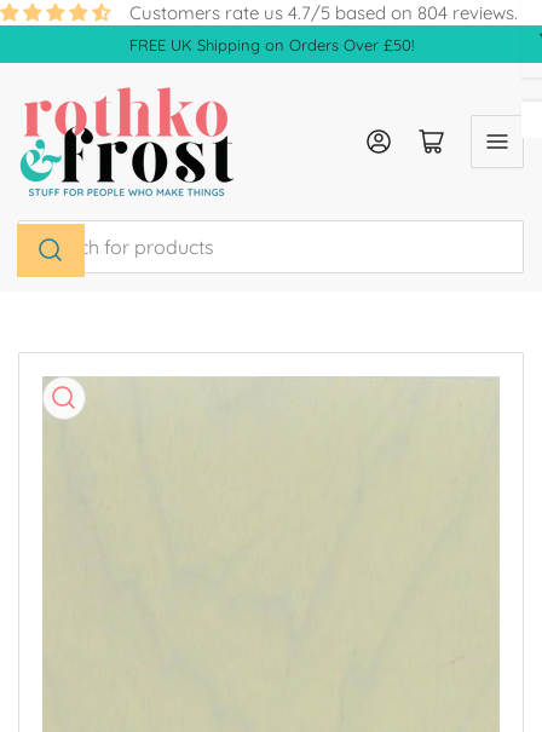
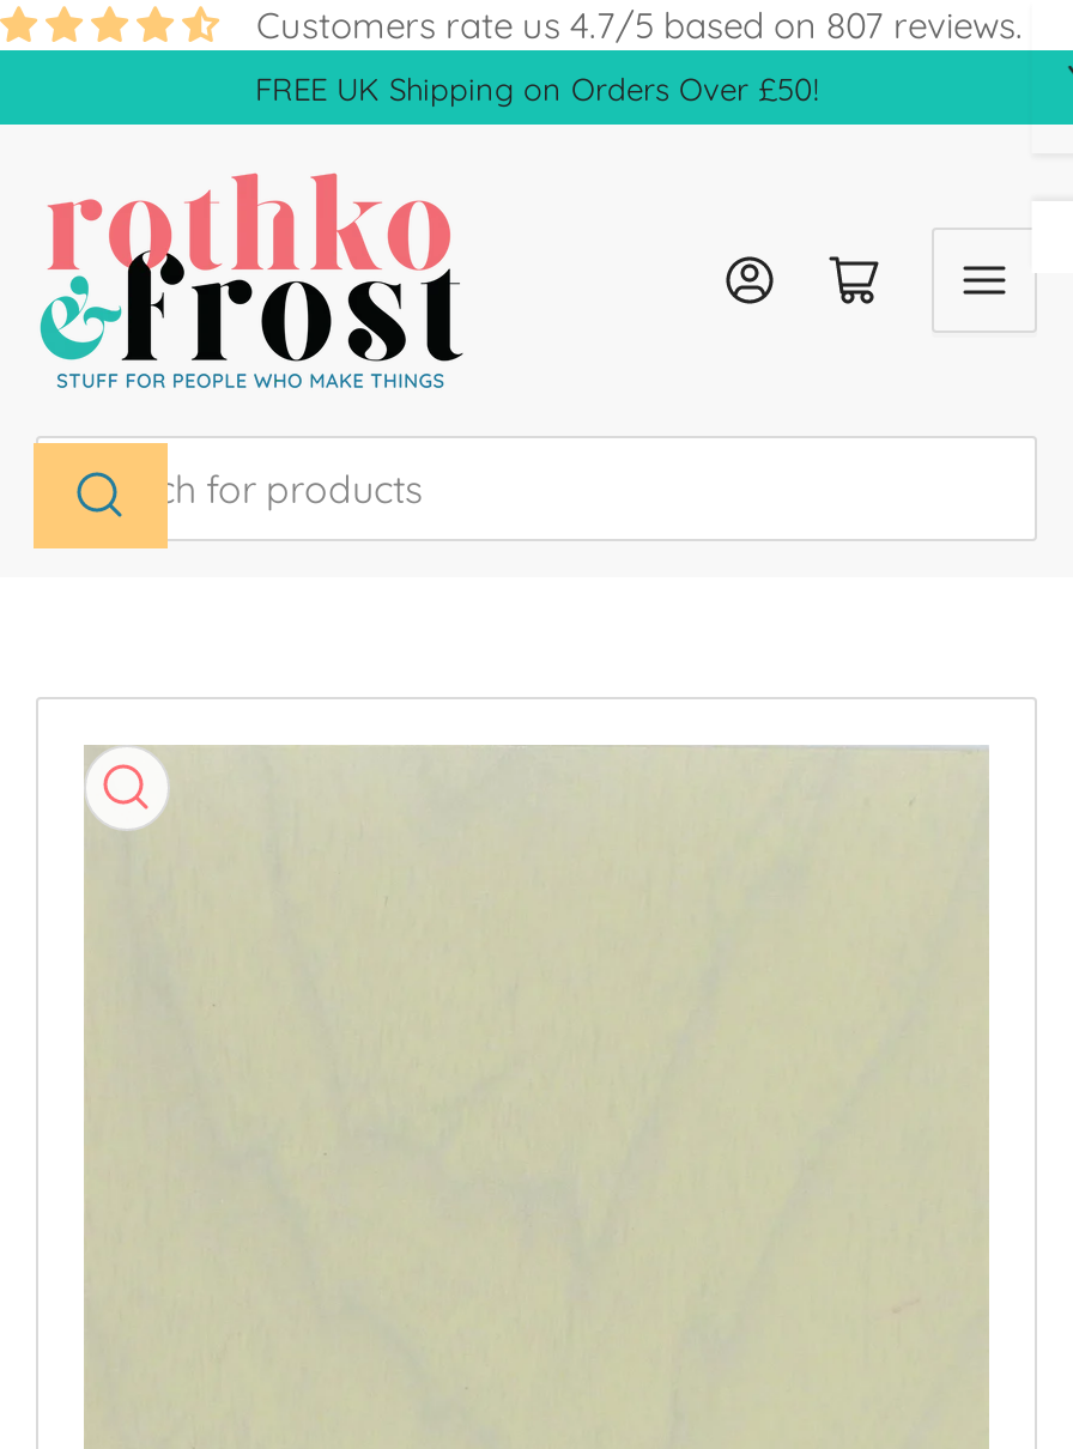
[129,1,518,24] Customers rate us 4.7/5 based on 804 reviews. -> [256,2,1023,48] Customers rate us 4.7/5 based on 807 reviews.

